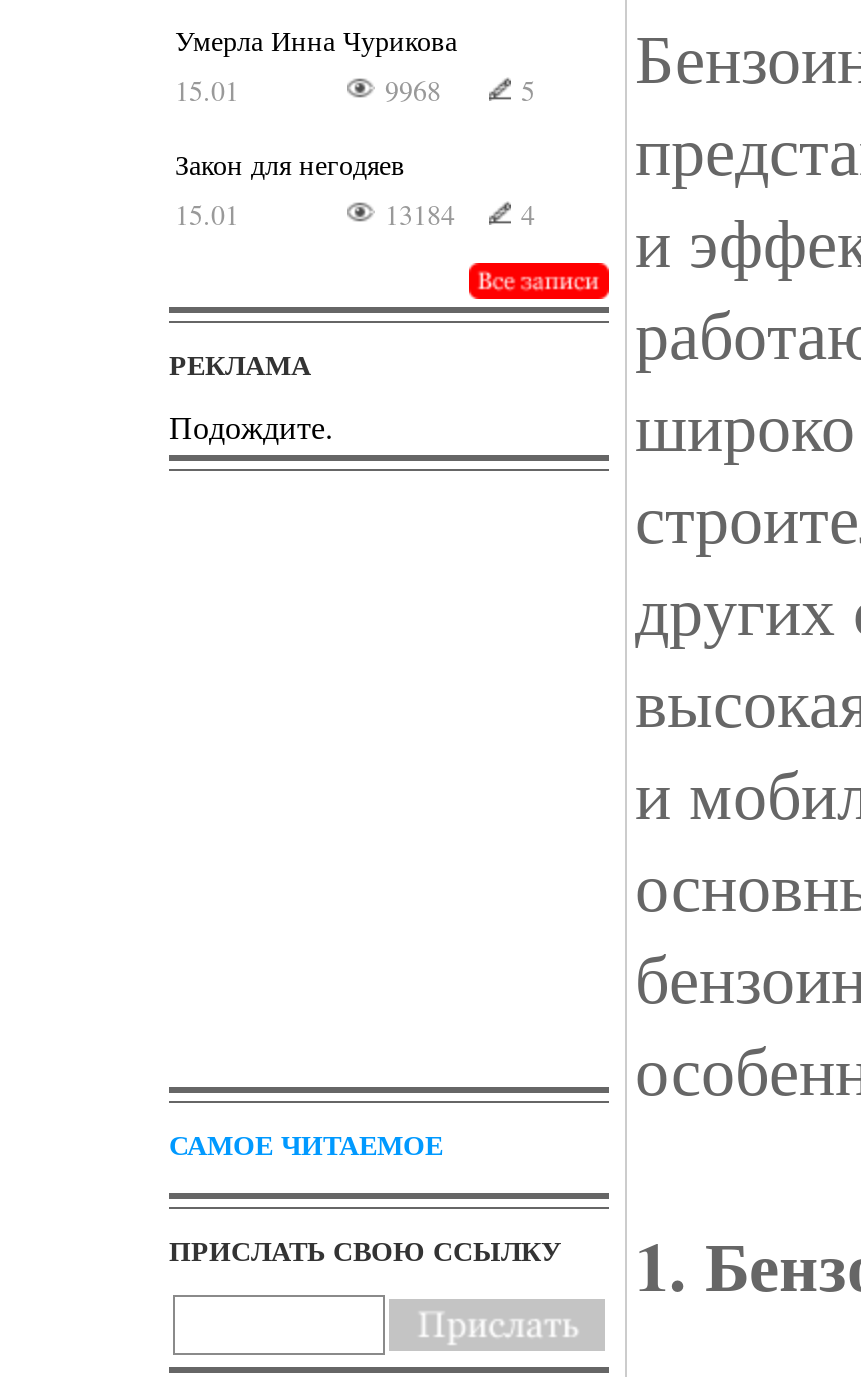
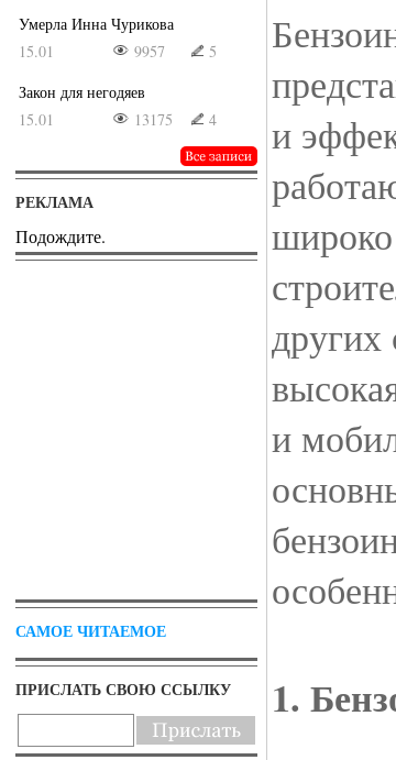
[375,71,535,109] 9968 5 -> [129,41,217,62] 9957 5
[375,195,535,233] 13184 4 -> [129,109,217,130] 13175 4

